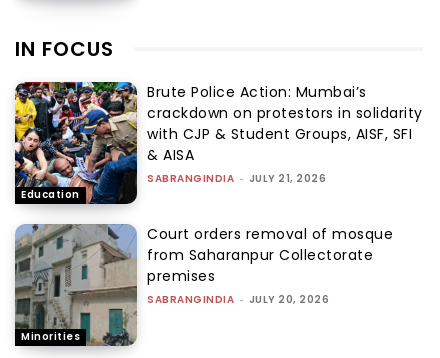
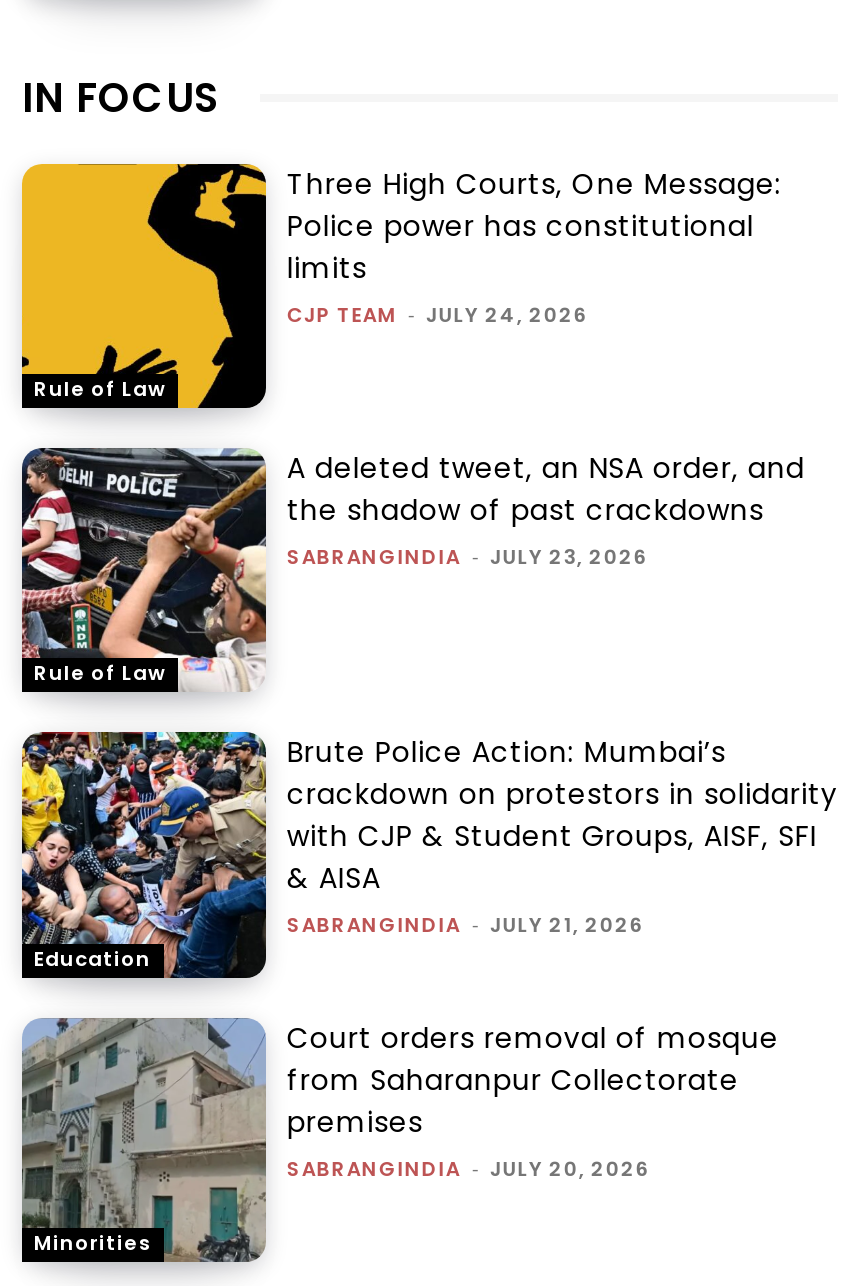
none -> [20,162,258,410] [image] | Rule of Law
none -> [20,448,266,692] [image] | Rule of Law
none -> [287,163,782,329] Three High Courts, One Message: | Police power has constitutional | limits | CJP TEAM - JULY 24, 2026
none -> [287,448,805,572] A deleted tweet, an NSA order, and | the shadow of past crackdowns | SABRANGINDIA - JULY 23, 2026

